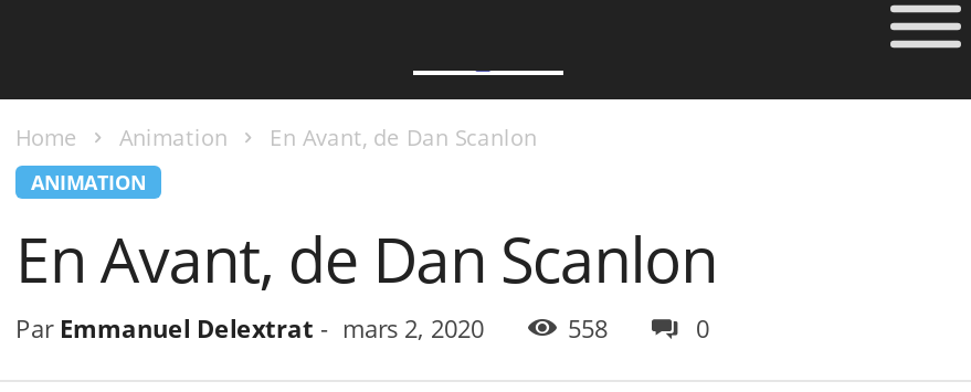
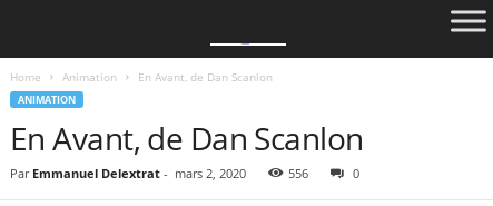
[568,311,608,345] 558 -> [288,165,308,182] 556

